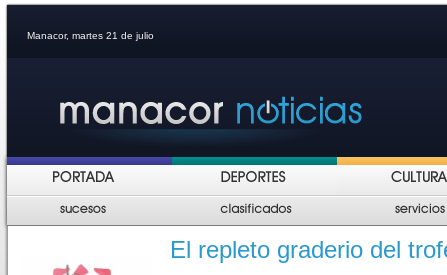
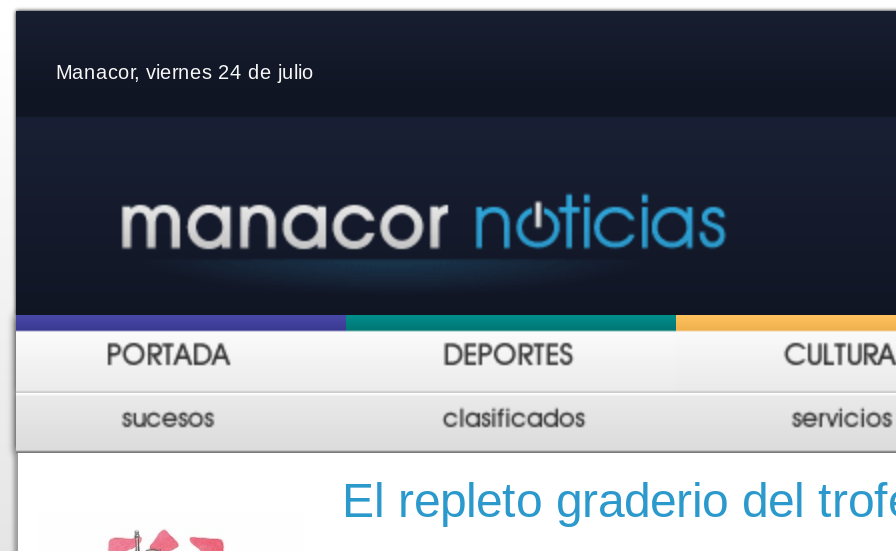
[27,30,154,41] Manacor, martes 21 de julio -> [56,61,314,83] Manacor, viernes 24 de julio

